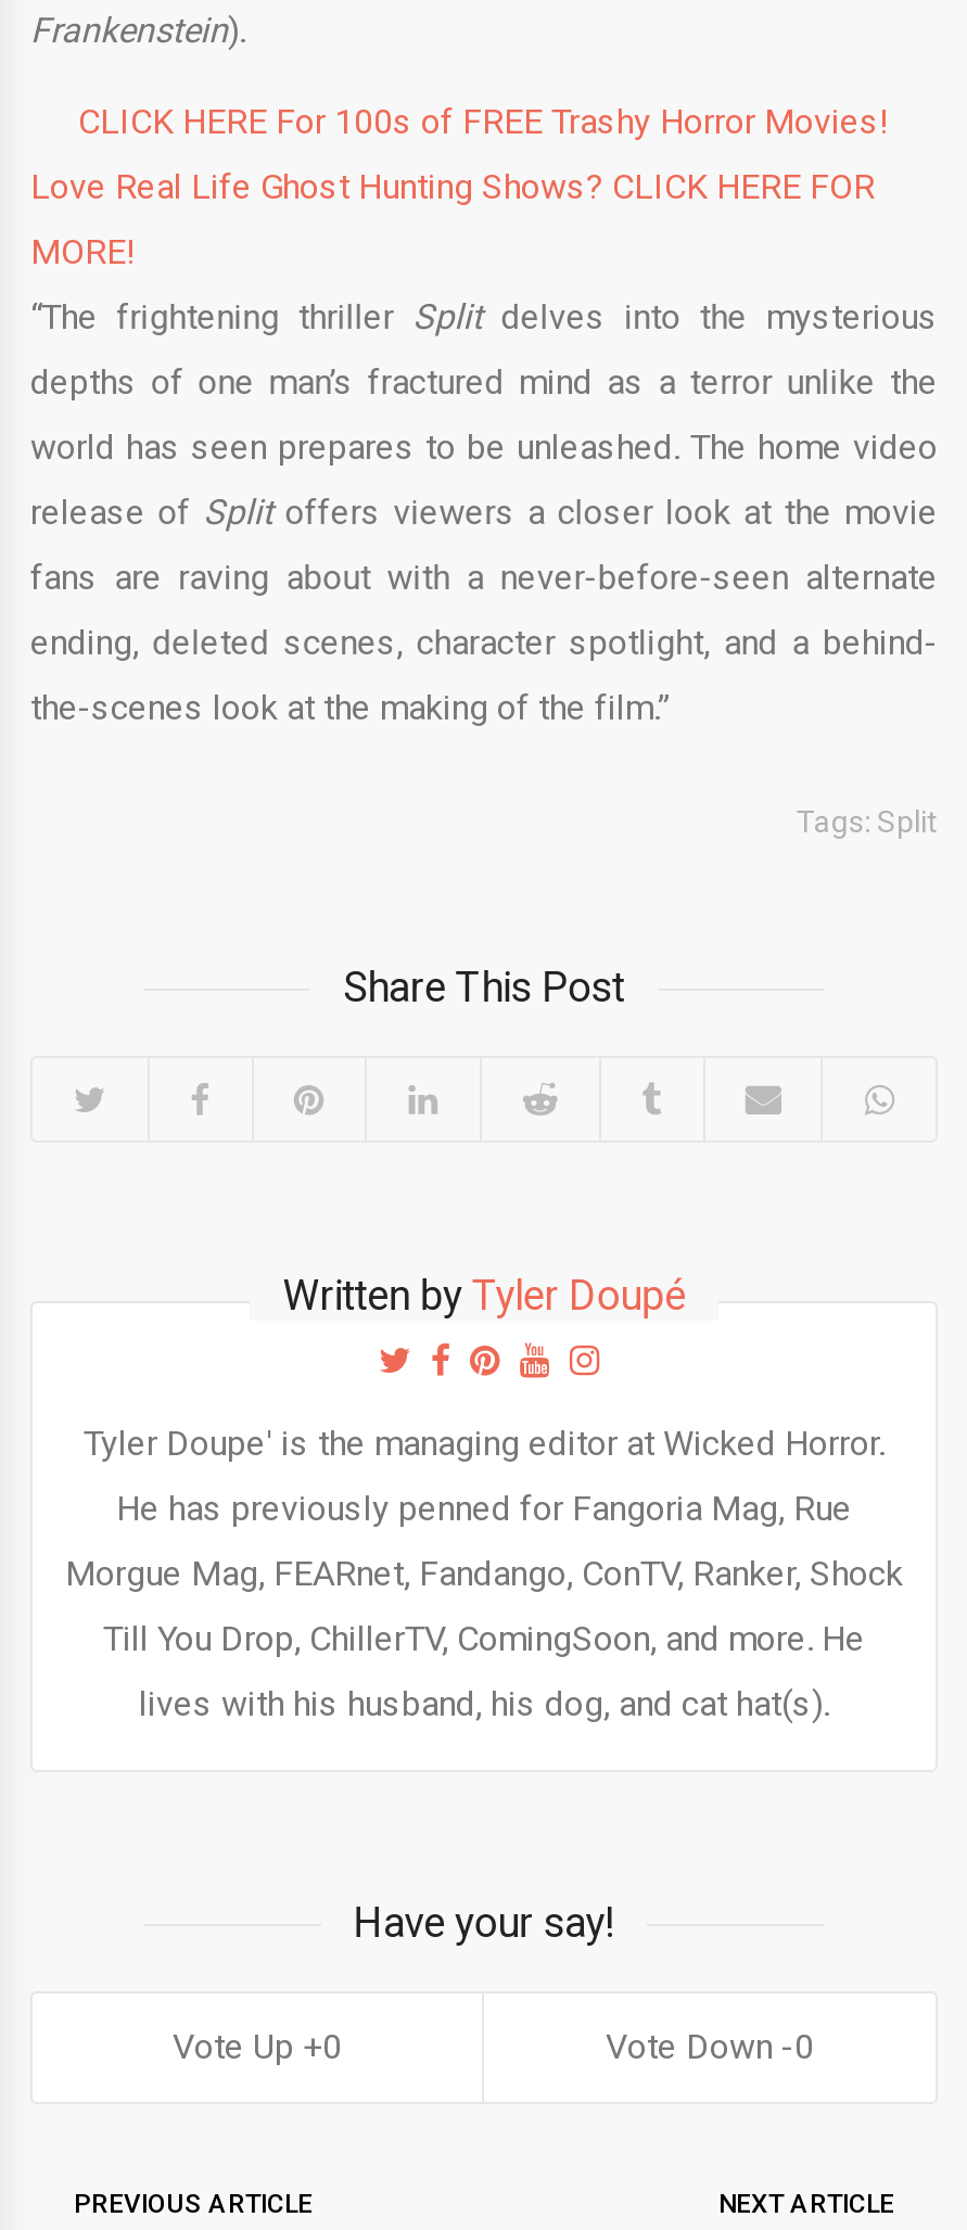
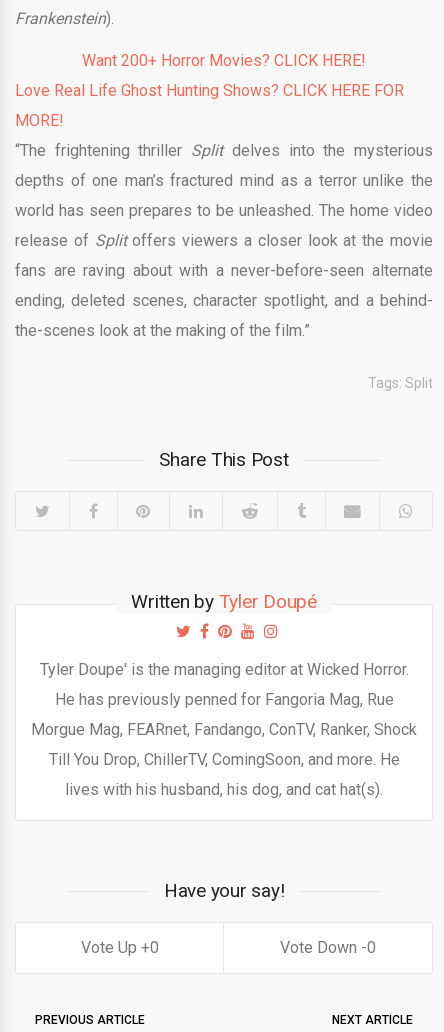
[78,101,890,142] CLICK HERE For 100s of FREE Trashy Horror Movies! -> [82,51,366,70] Want 200+ Horror Movies? CLICK HERE!

